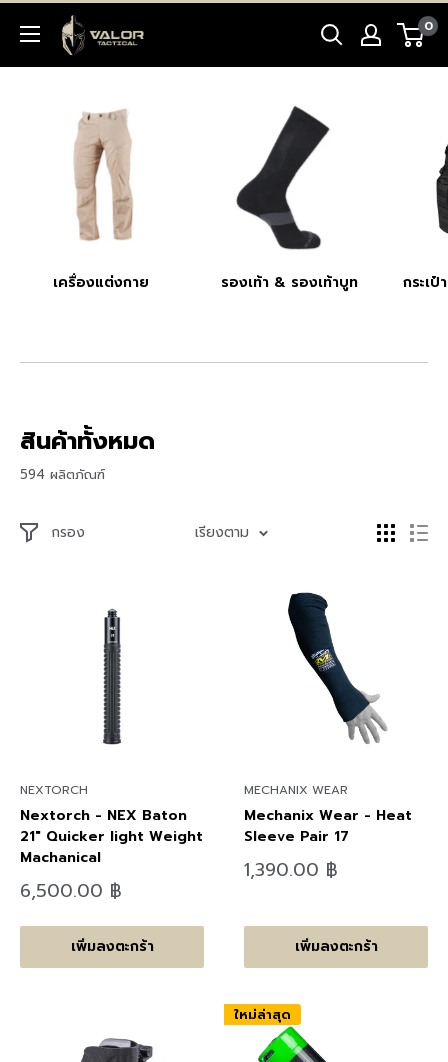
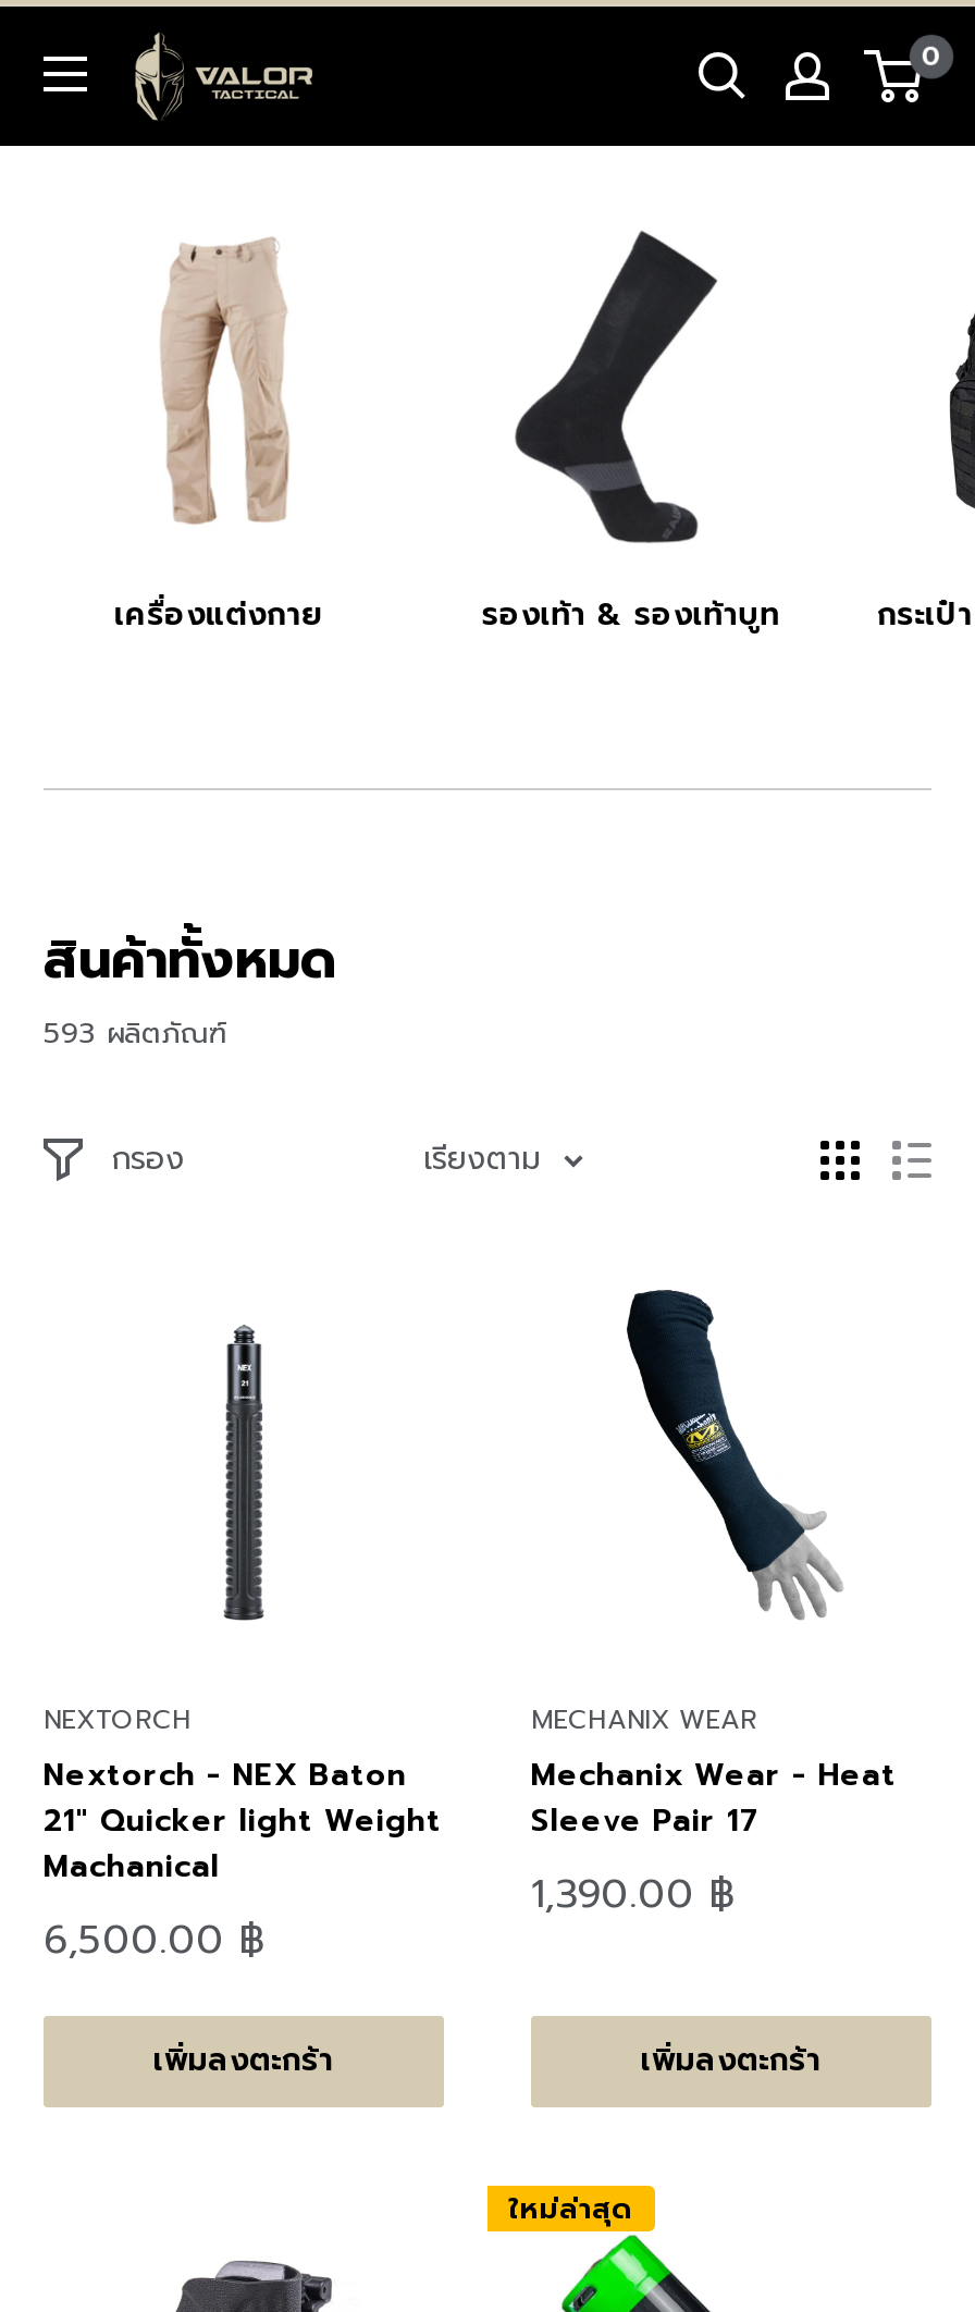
[20,465,105,484] 594 ผลิตภัณฑ์ -> [44,1012,226,1053] 593 ผลิตภัณฑ์

